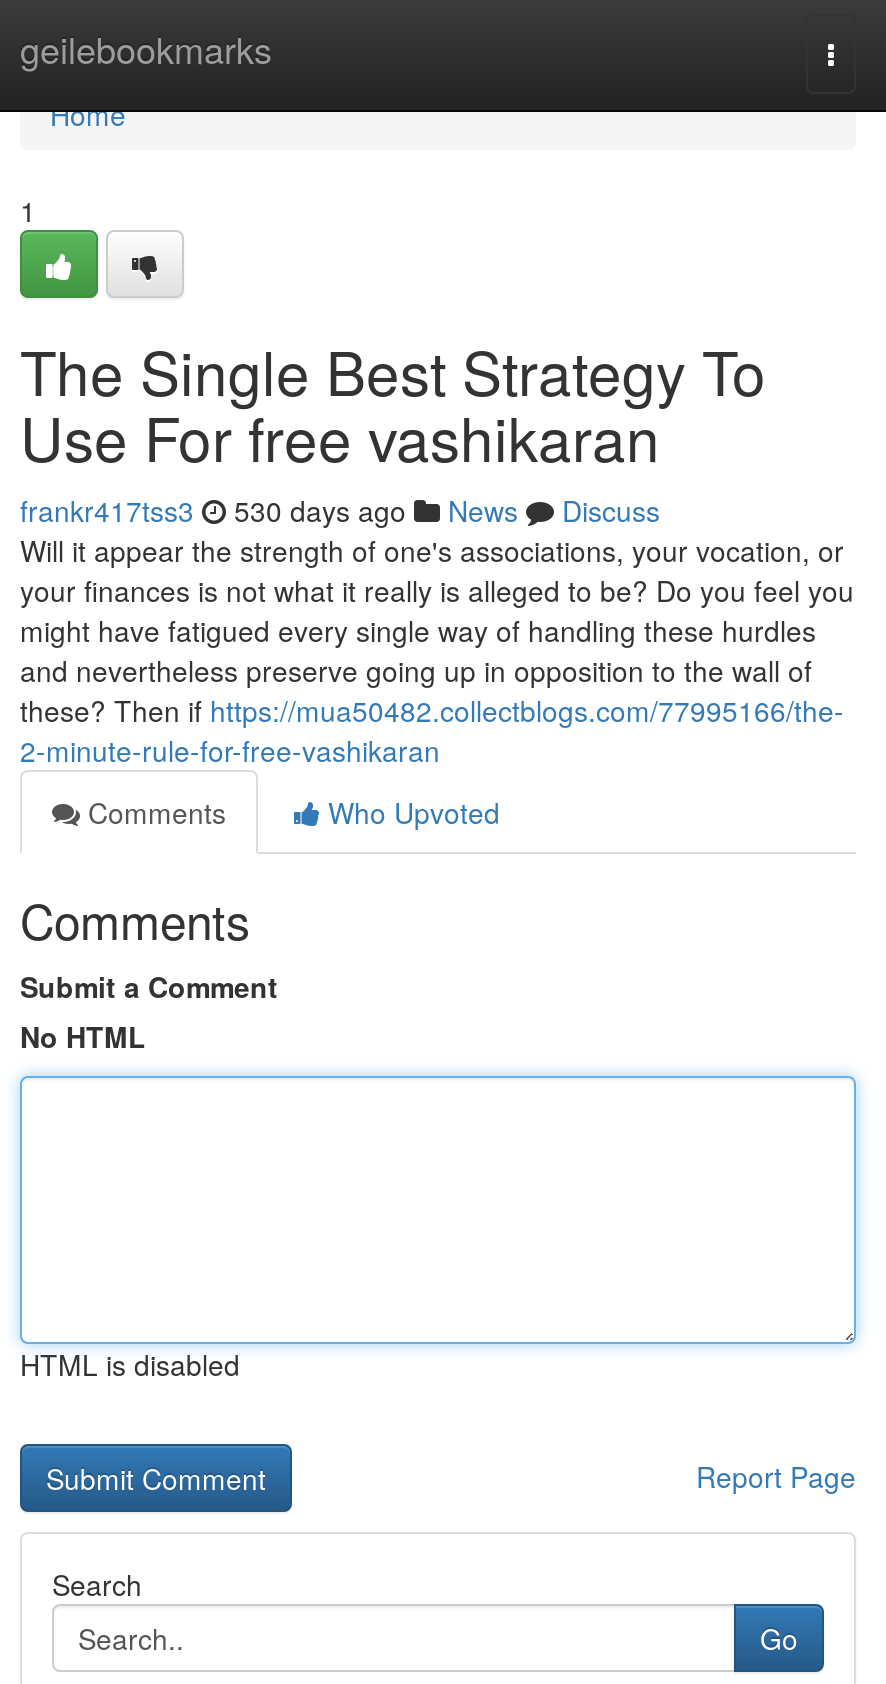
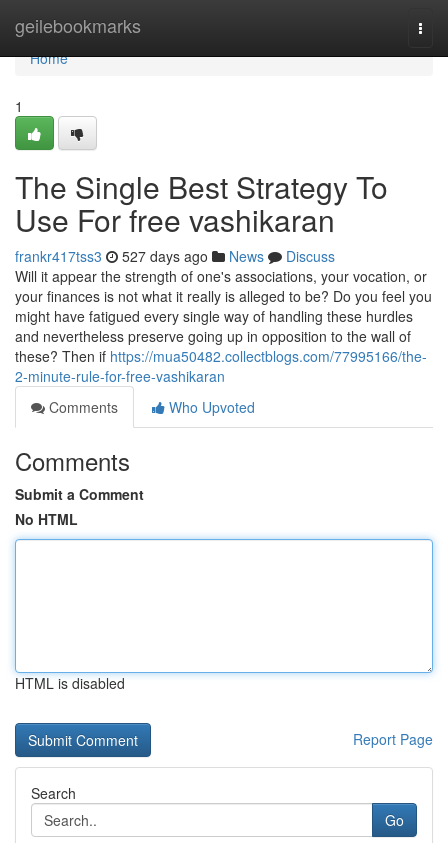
[20,490,660,530] frankr417tss3 530 days ago News Discuss -> [15,246,335,266] frankr417tss3 527 days ago News Discuss

